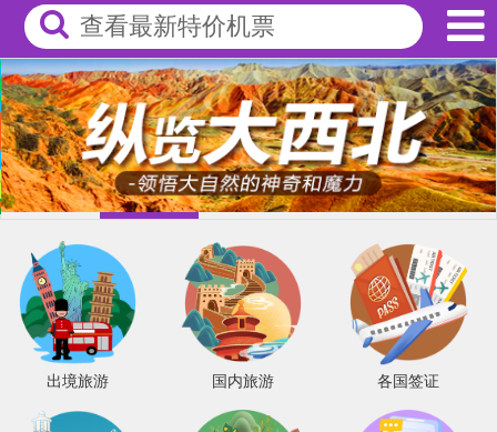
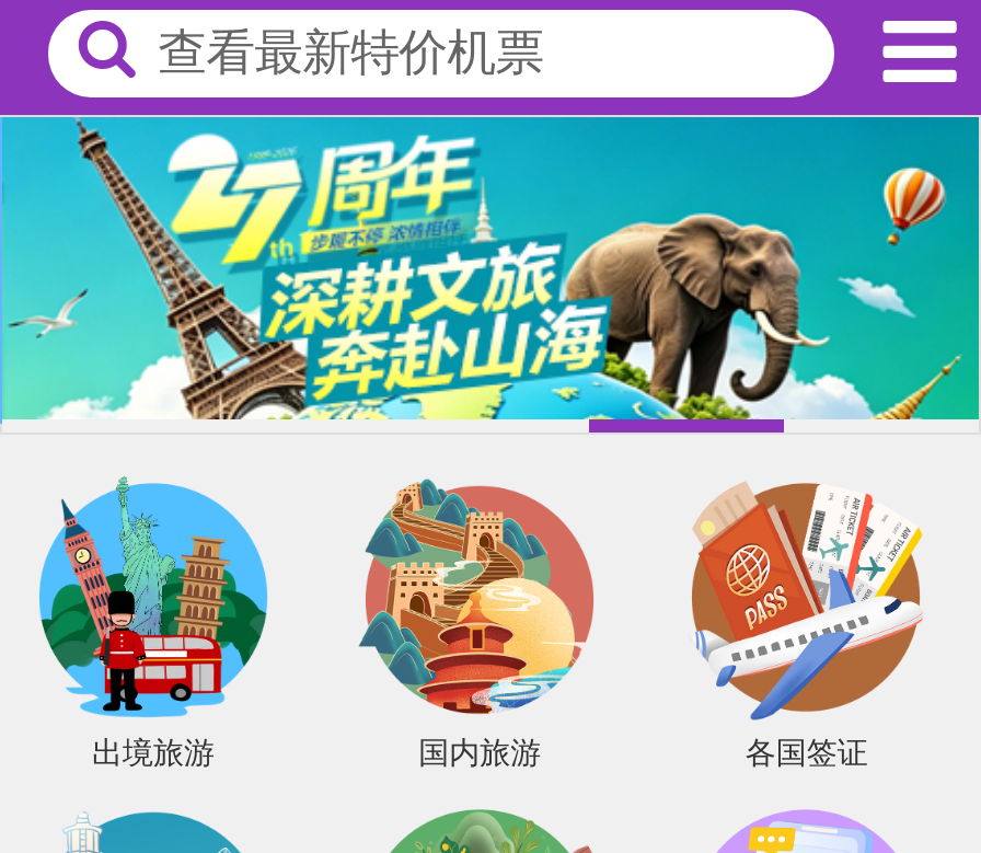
[3,58,494,220] [image] -> [7,117,974,435] [image]

